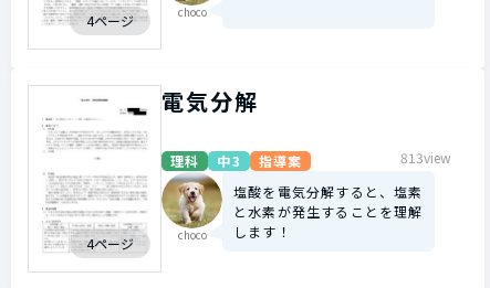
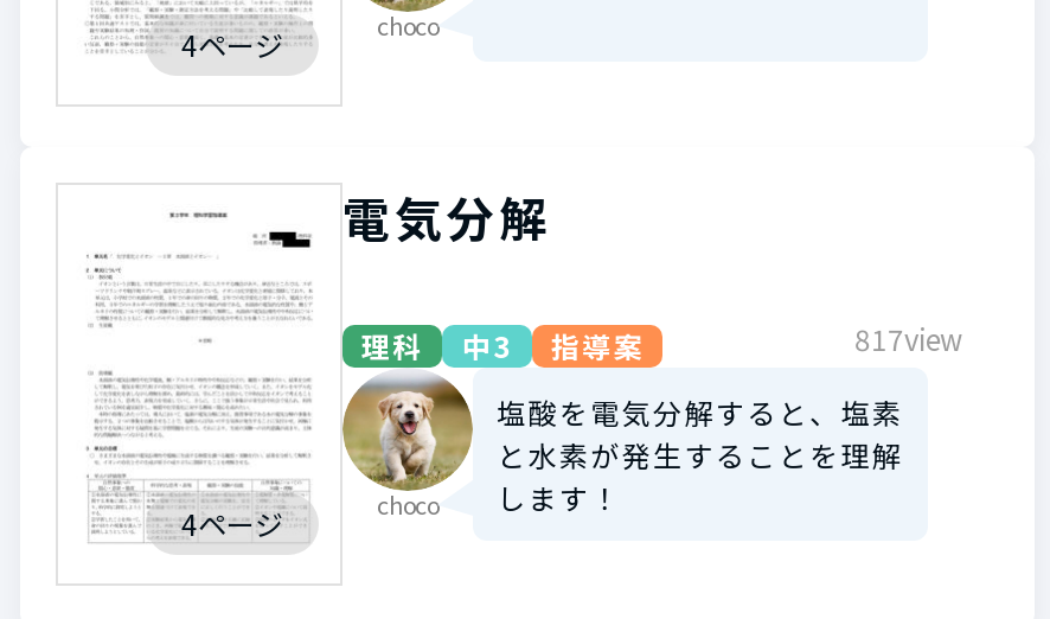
[400,148,451,167] 813view -> [854,318,963,358] 817view

